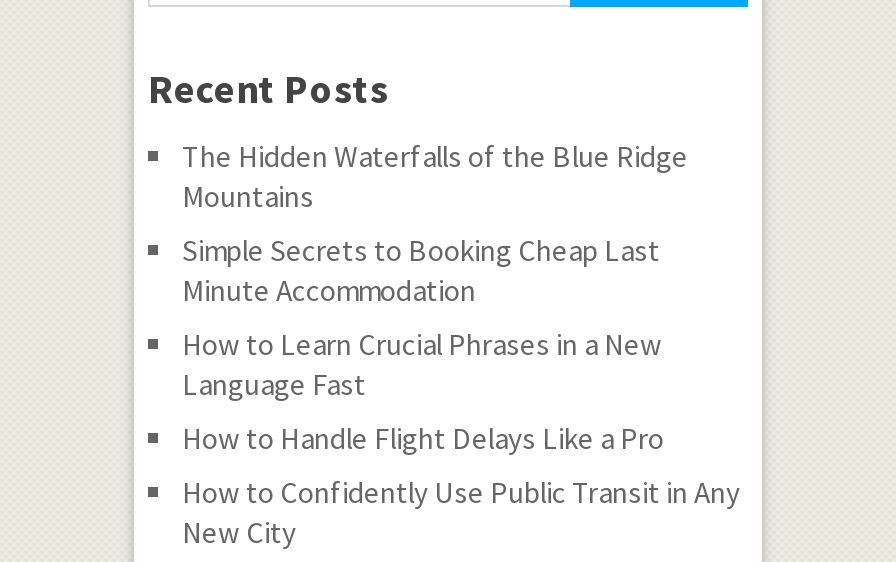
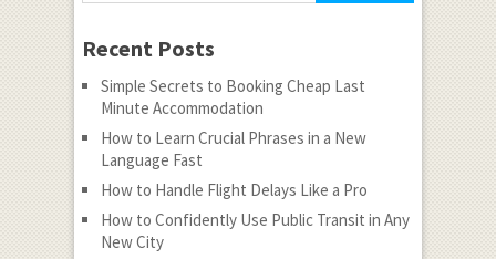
[182,136,688,214] The Hidden Waterfalls of the Blue Ridge | Mountains -> none

